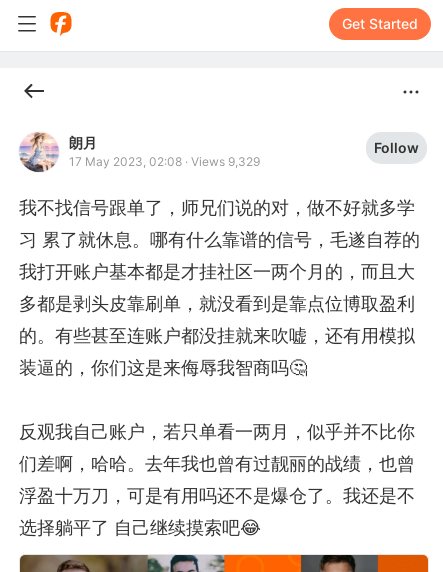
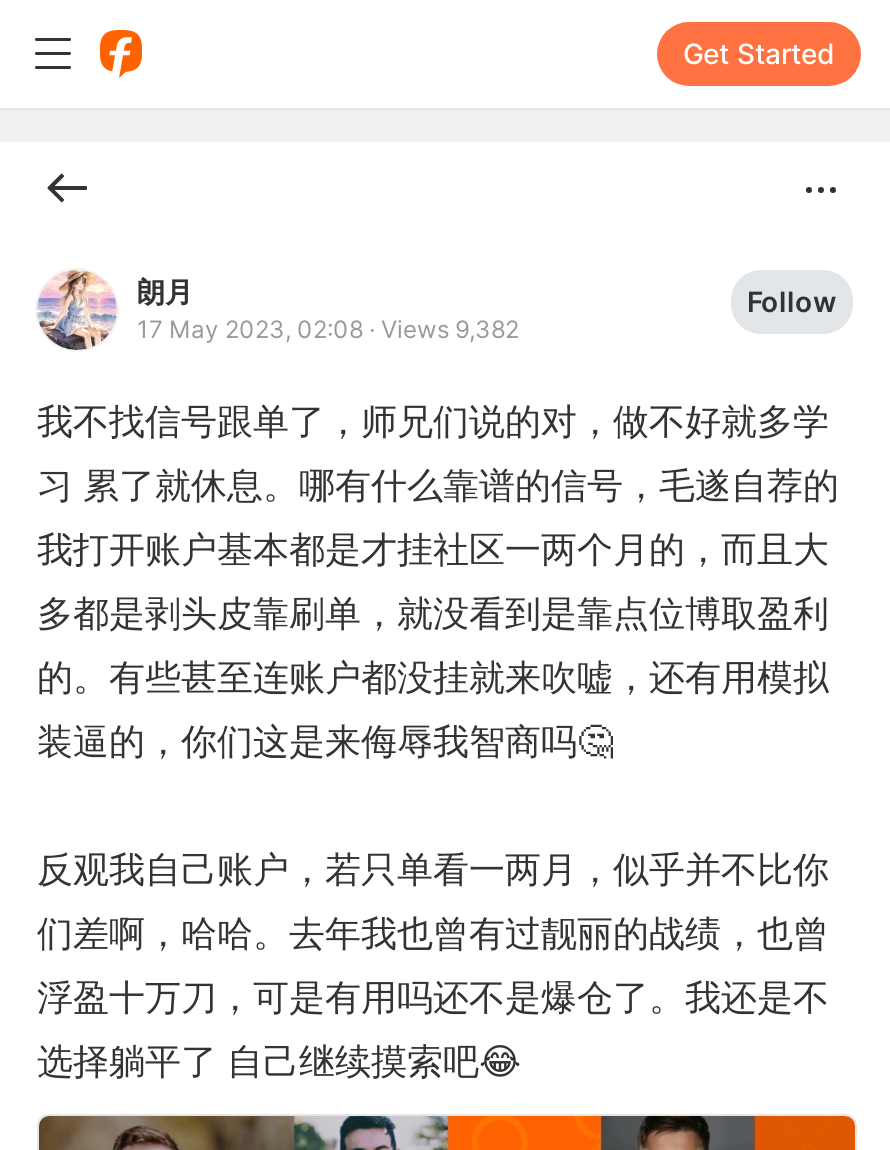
[69,154,260,169] 17 May 2023, 02:08 · Views 9,329 -> [137,314,519,344] 17 May 2023, 02:08 · Views 9,382

